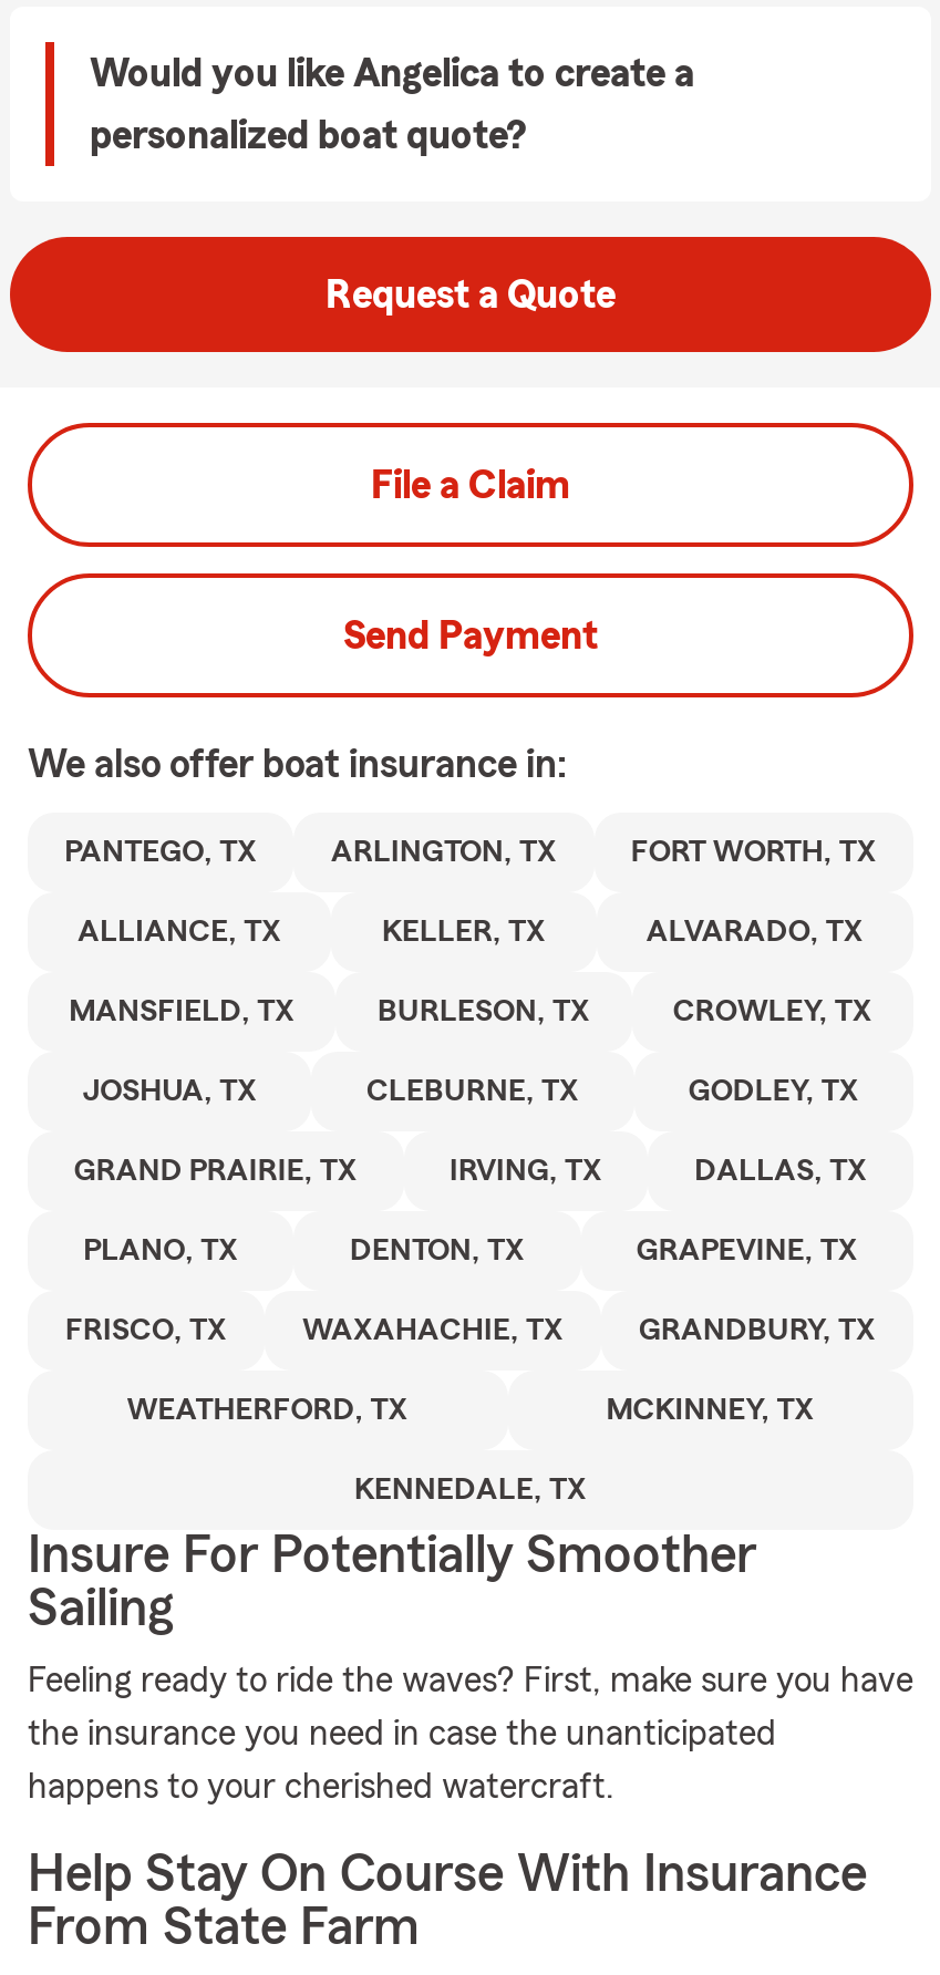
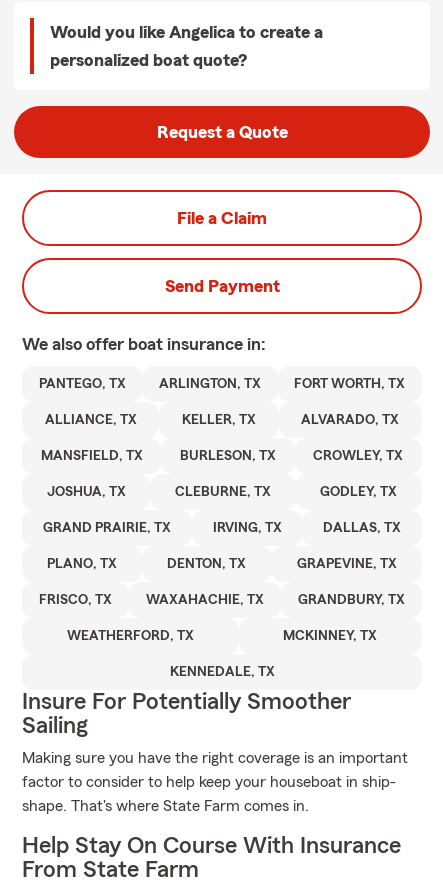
[28,1663,913,1698] Feeling ready to ride the waves? First, make sure you have -> [22,750,408,766] Making sure you have the right coverage is an important
[28,1716,776,1751] the insurance you need in case the unanticipated -> [22,774,396,790] factor to consider to help keep your houseboat in ship-
[28,1769,614,1805] happens to your cherished watercraft. -> [22,798,309,814] shape. That's where State Farm comes in.

